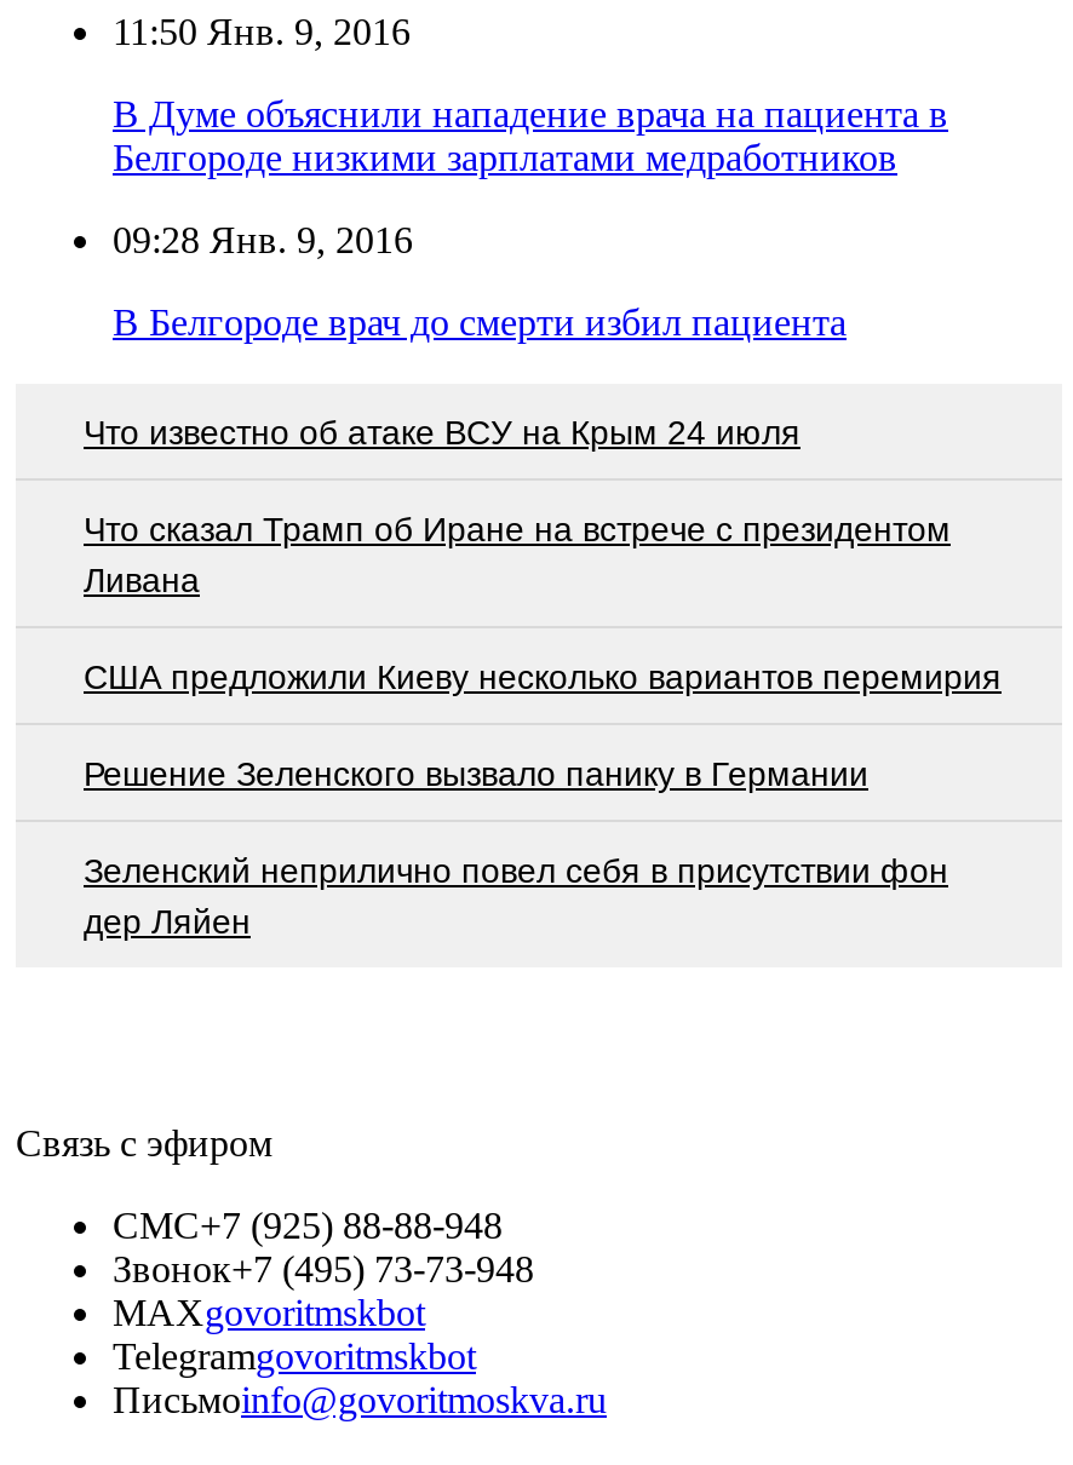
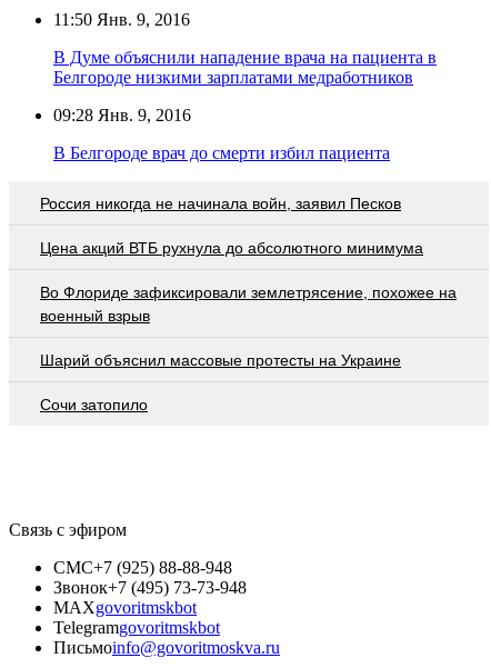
[84,412,801,451] Что известно об атаке ВСУ на Крым 24 июля -> [40,194,401,212] Россия никогда не начинала войн, заявил Песков
[84,509,951,598] Что сказал Трамп об Иране на встрече с президентом | Ливана -> [40,239,423,256] Цена акций ВТБ рухнула до абсолютного минимума
[84,656,1002,695] США предложили Киеву несколько вариантов перемирия -> [40,283,457,324] Во Флориде зафиксировали землетрясение, похожее на | военный взрыв
[84,753,868,792] Решение Зеленского вызвало панику в Германии -> [40,351,401,369] Шарий объяснил массовые протесты на Украине
[84,850,948,940] Зеленский неприлично повел cебя в присутствии фон | дер Ляйен -> [40,395,148,413] Сочи затопило

